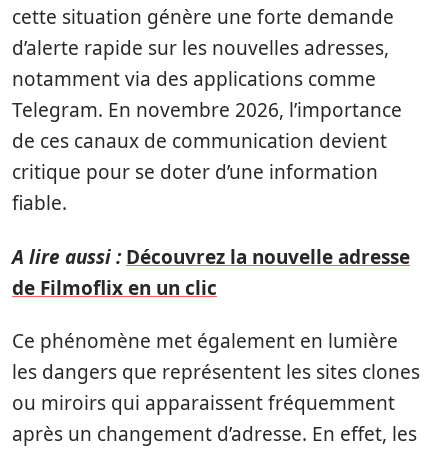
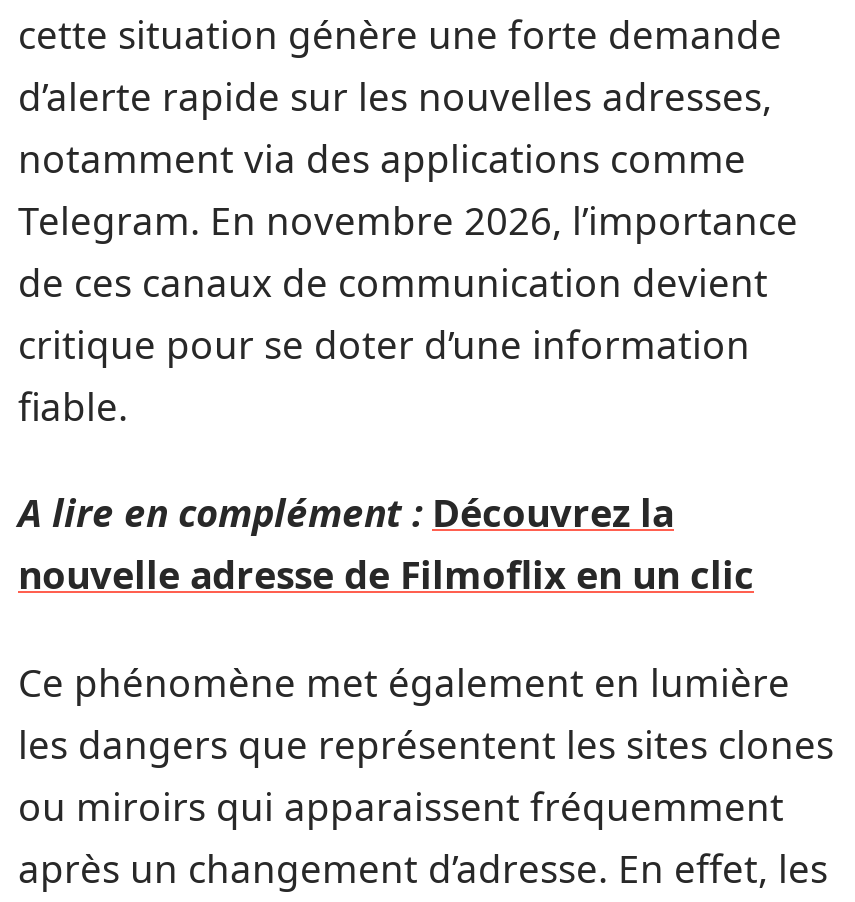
[12,243,410,300] A lire aussi : Découvrez la nouvelle adresse | de Filmoflix en un clic -> [18,487,754,601] A lire en complément : Découvrez la | nouvelle adresse de Filmoflix en un clic

